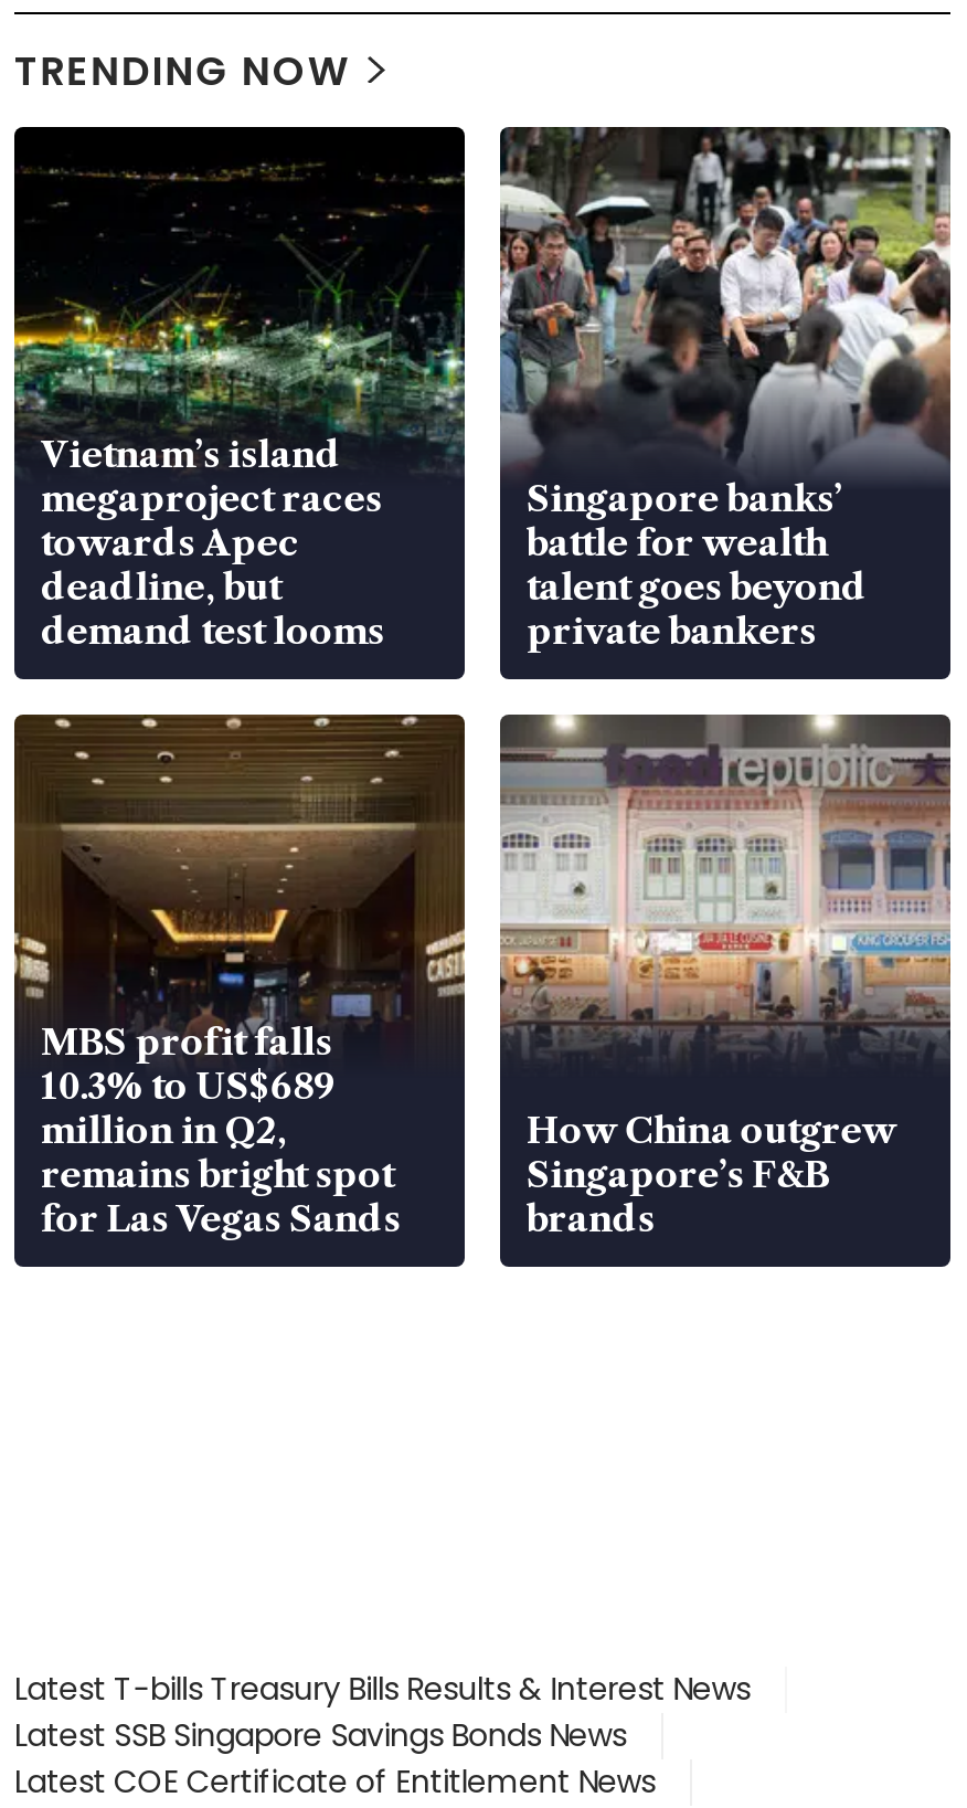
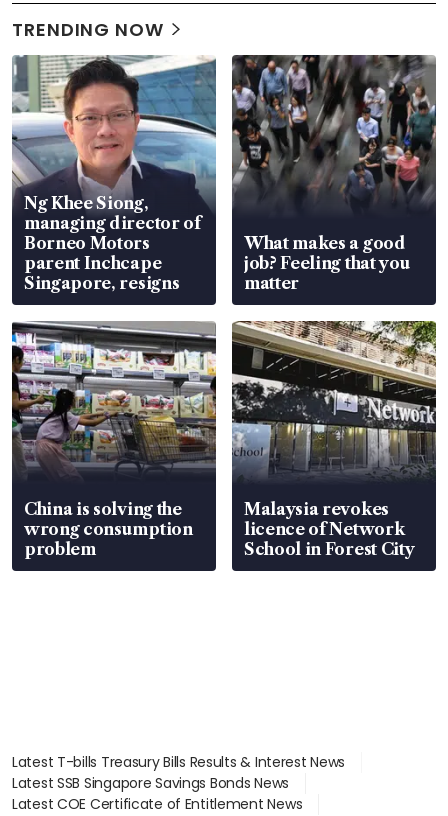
[12,125,467,652] [image] | Vietnam’s island | megaproject races | towards Apec | deadline, but | demand test looms -> [11,54,217,293] [image] | Ng Khee Siong, | managing director of | Borneo Motors | parent Inchcape | Singapore, resigns
[500,127,953,652] [image] | Singapore banks’ | battle for wealth | talent goes beyond | private bankers -> [231,55,437,293] [image] | What makes a good | job? Feeling that you | matter
[12,712,467,1240] [image] | MBS profit falls | 10.3% to US$689 | million in Q2, | remains bright spot | for Las Vegas Sands -> [11,320,217,559] [image] | China is solving the | wrong consumption | problem
[498,712,953,1240] [image] | How China outgrew | Singapore’s F&B | brands -> [231,320,437,559] [image] | Malaysia revokes | licence of Network | School in Forest City

